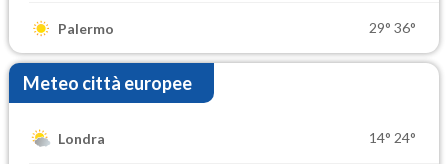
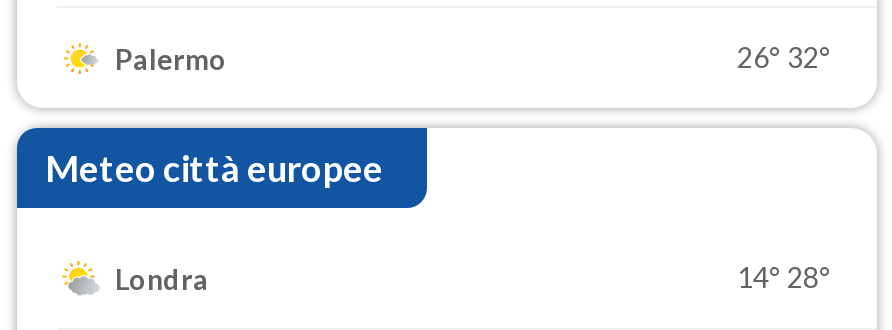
[369,19,416,36] 29° 36° -> [737,39,831,73] 26° 32°
[369,129,416,146] 14° 24° -> [737,259,831,293] 14° 28°

